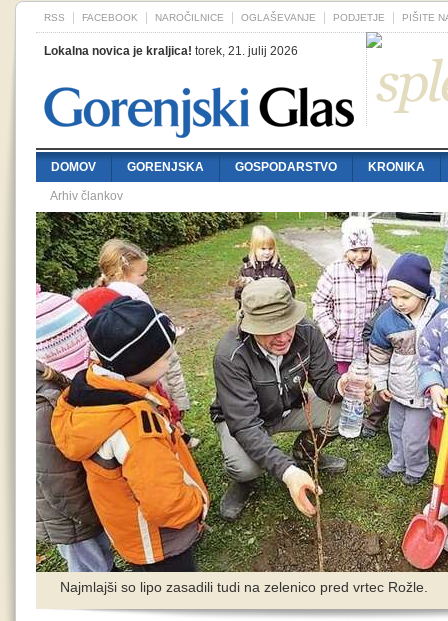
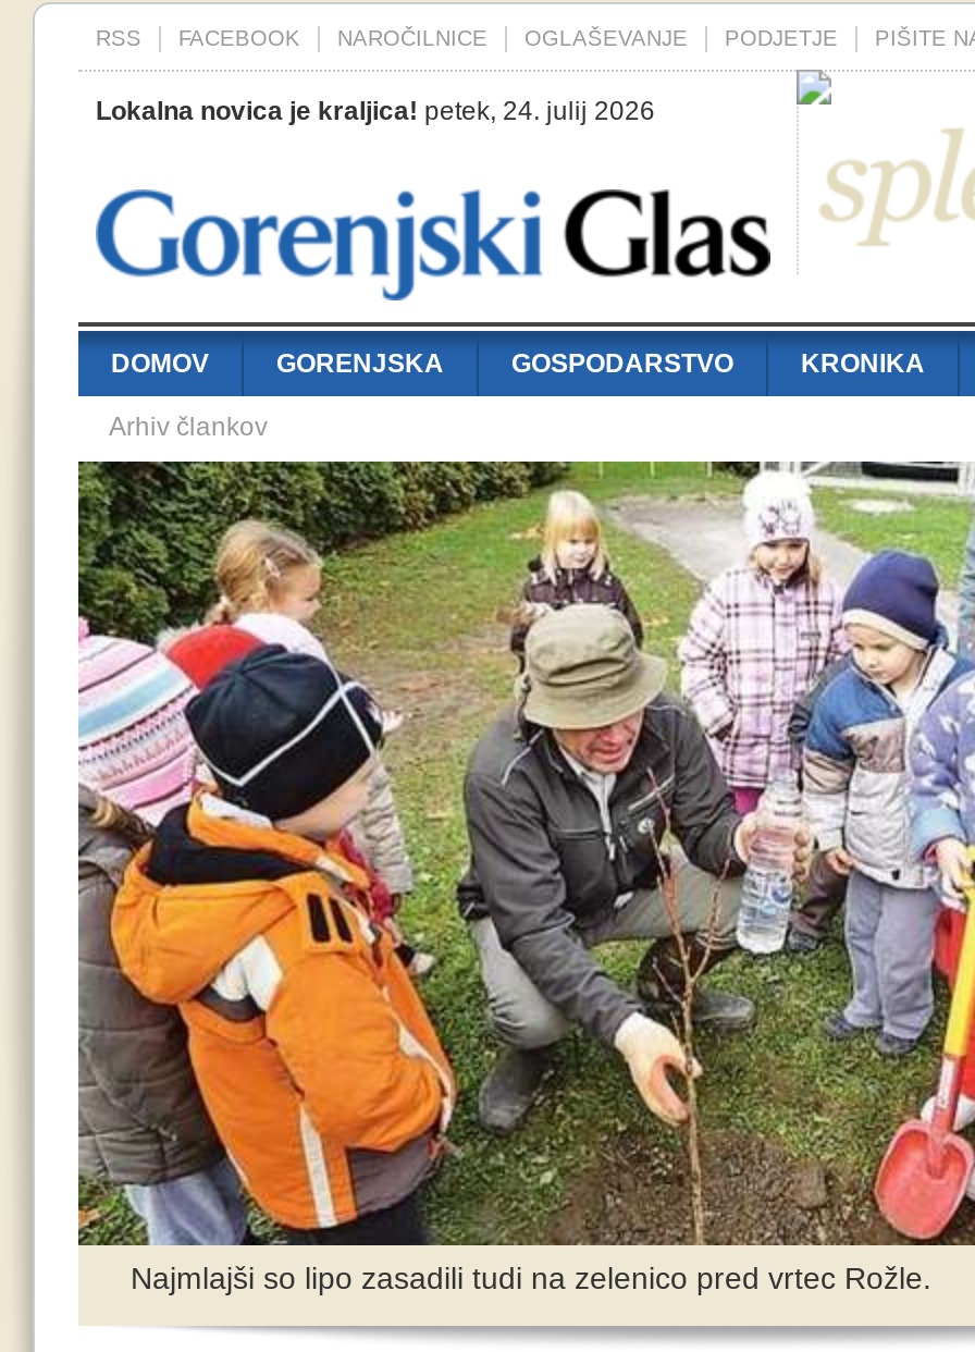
[44,44,298,58] Lokalna novica je kraljica! torek, 21. julij 2026 -> [96,96,655,126] Lokalna novica je kraljica! petek, 24. julij 2026

